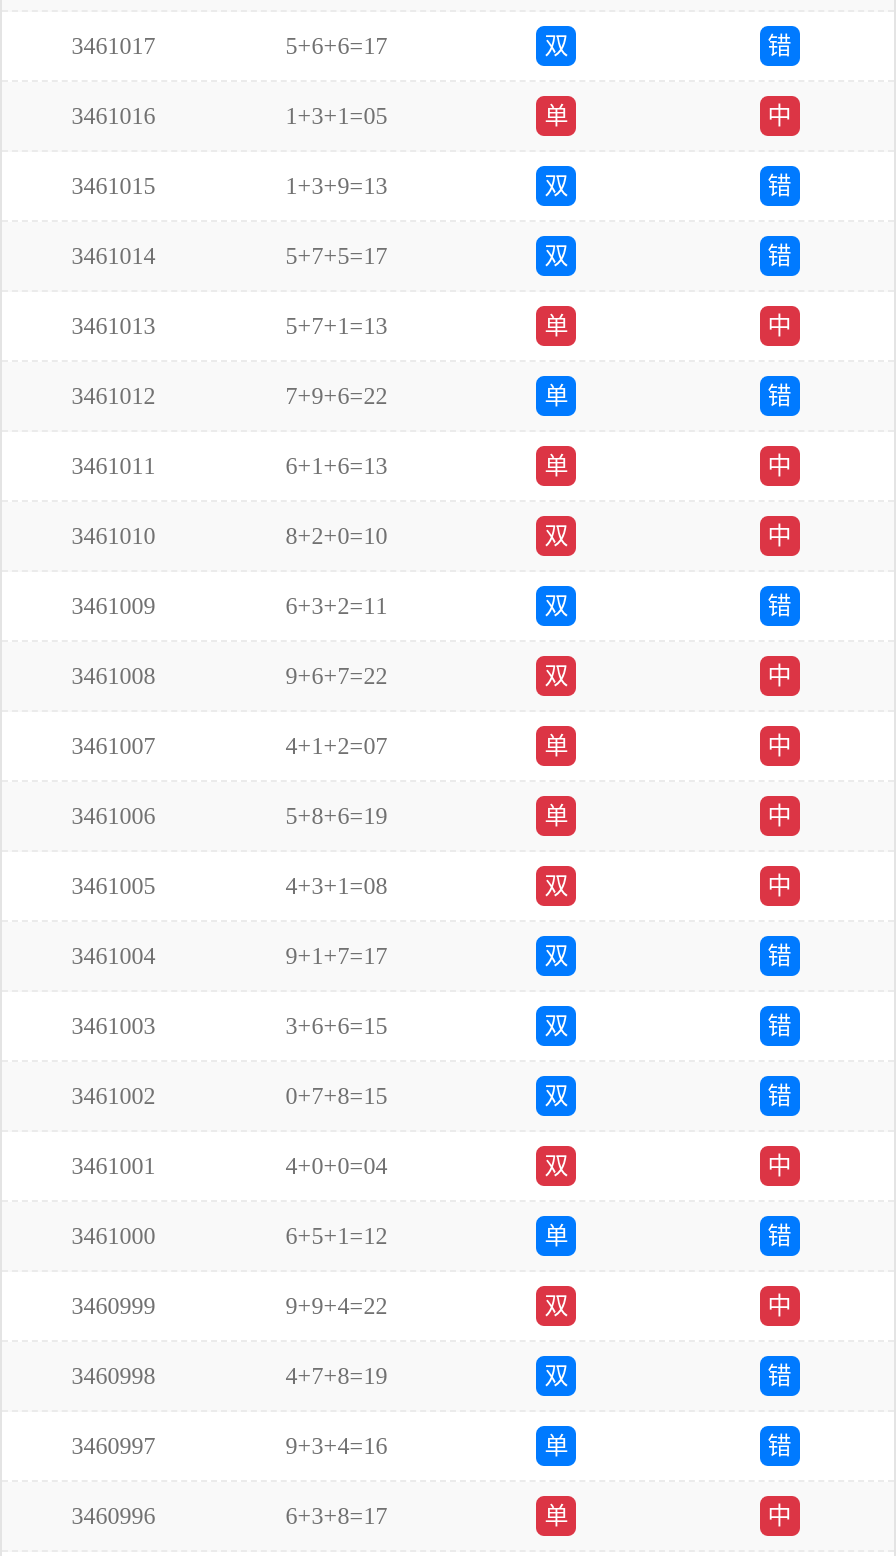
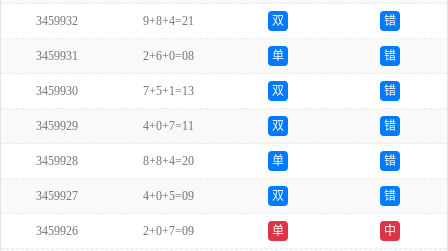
[72,32,156,60] 3461017 -> [36,14,78,28] 3459932
[286,32,388,60] 5+6+6=17 -> [143,14,194,28] 9+8+4=21
[72,102,792,410] 3461016 | 1+3+1=05 | 单 | 中 | 3461015 | 1+3+9=13 | 双 | 错 | 3461014 | 5+7+5=17 | 双 | 错 | 3461013 | 5+7+1=13 | 单 | 中 | 3461012 | 7+9+6=22 -> [36,49,194,63] 3459931 | 2+6+0=08
[72,452,792,620] 3461011 | 6+1+6=13 | 单 | 中 | 3461010 | 8+2+0=10 | 双 | 中 | 3461009 | 6+3+2=11 -> [36,84,194,98] 3459930 | 7+5+1=13
[72,662,792,970] 3461008 | 9+6+7=22 | 双 | 中 | 3461007 | 4+1+2=07 | 单 | 中 | 3461006 | 5+8+6=19 | 单 | 中 | 3461005 | 4+3+1=08 | 双 | 中 | 3461004 | 9+1+7=17 -> [36,119,194,133] 3459929 | 4+0+7=11
[72,1012,792,1250] 3461003 | 3+6+6=15 | 双 | 错 | 3461002 | 0+7+8=15 | 双 | 错 | 3461001 | 4+0+0=04 | 双 | 中 | 3461000 | 6+5+1=12 -> [36,154,194,168] 3459928 | 8+8+4=20
[72,1292,792,1390] 3460999 | 9+9+4=22 | 双 | 中 | 3460998 | 4+7+8=19 -> [36,189,194,203] 3459927 | 4+0+5=09
[72,1432,792,1530] 3460997 | 9+3+4=16 | 单 | 错 | 3460996 | 6+3+8=17 -> [36,224,194,238] 3459926 | 2+0+7=09

